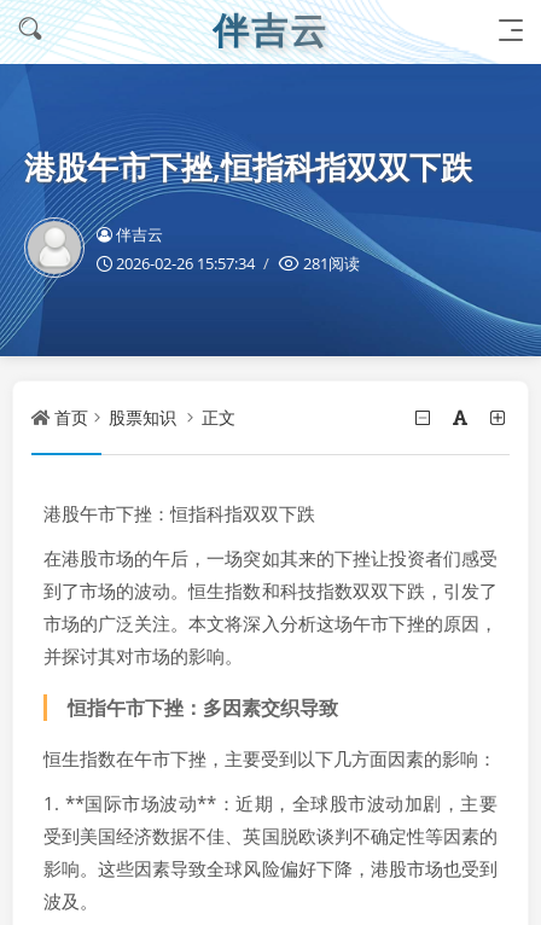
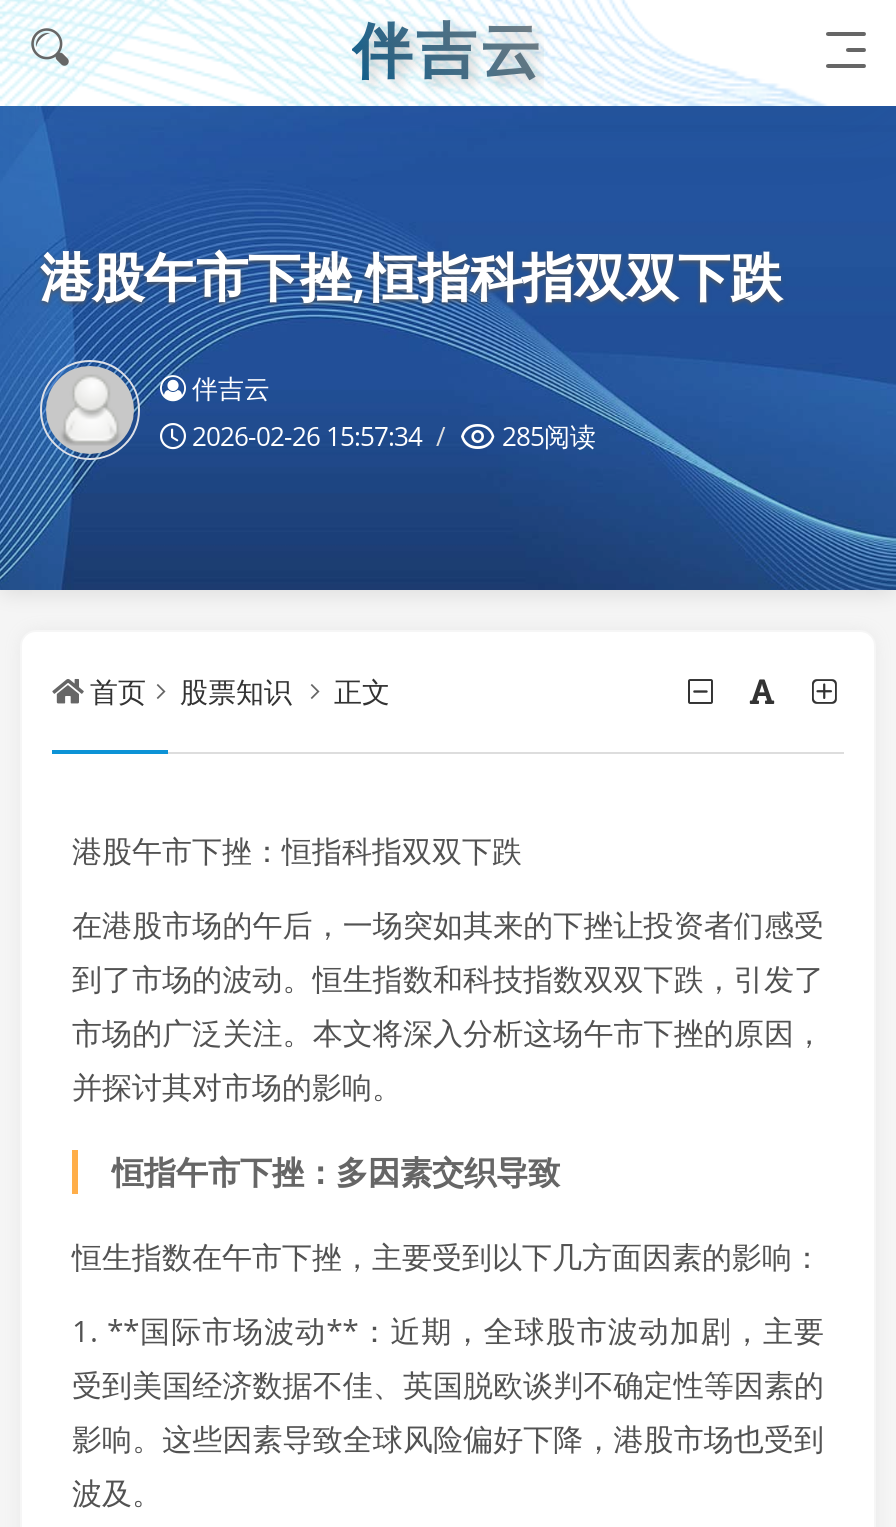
[303,252,360,274] 281阅读 -> [502,417,596,453] 285阅读

